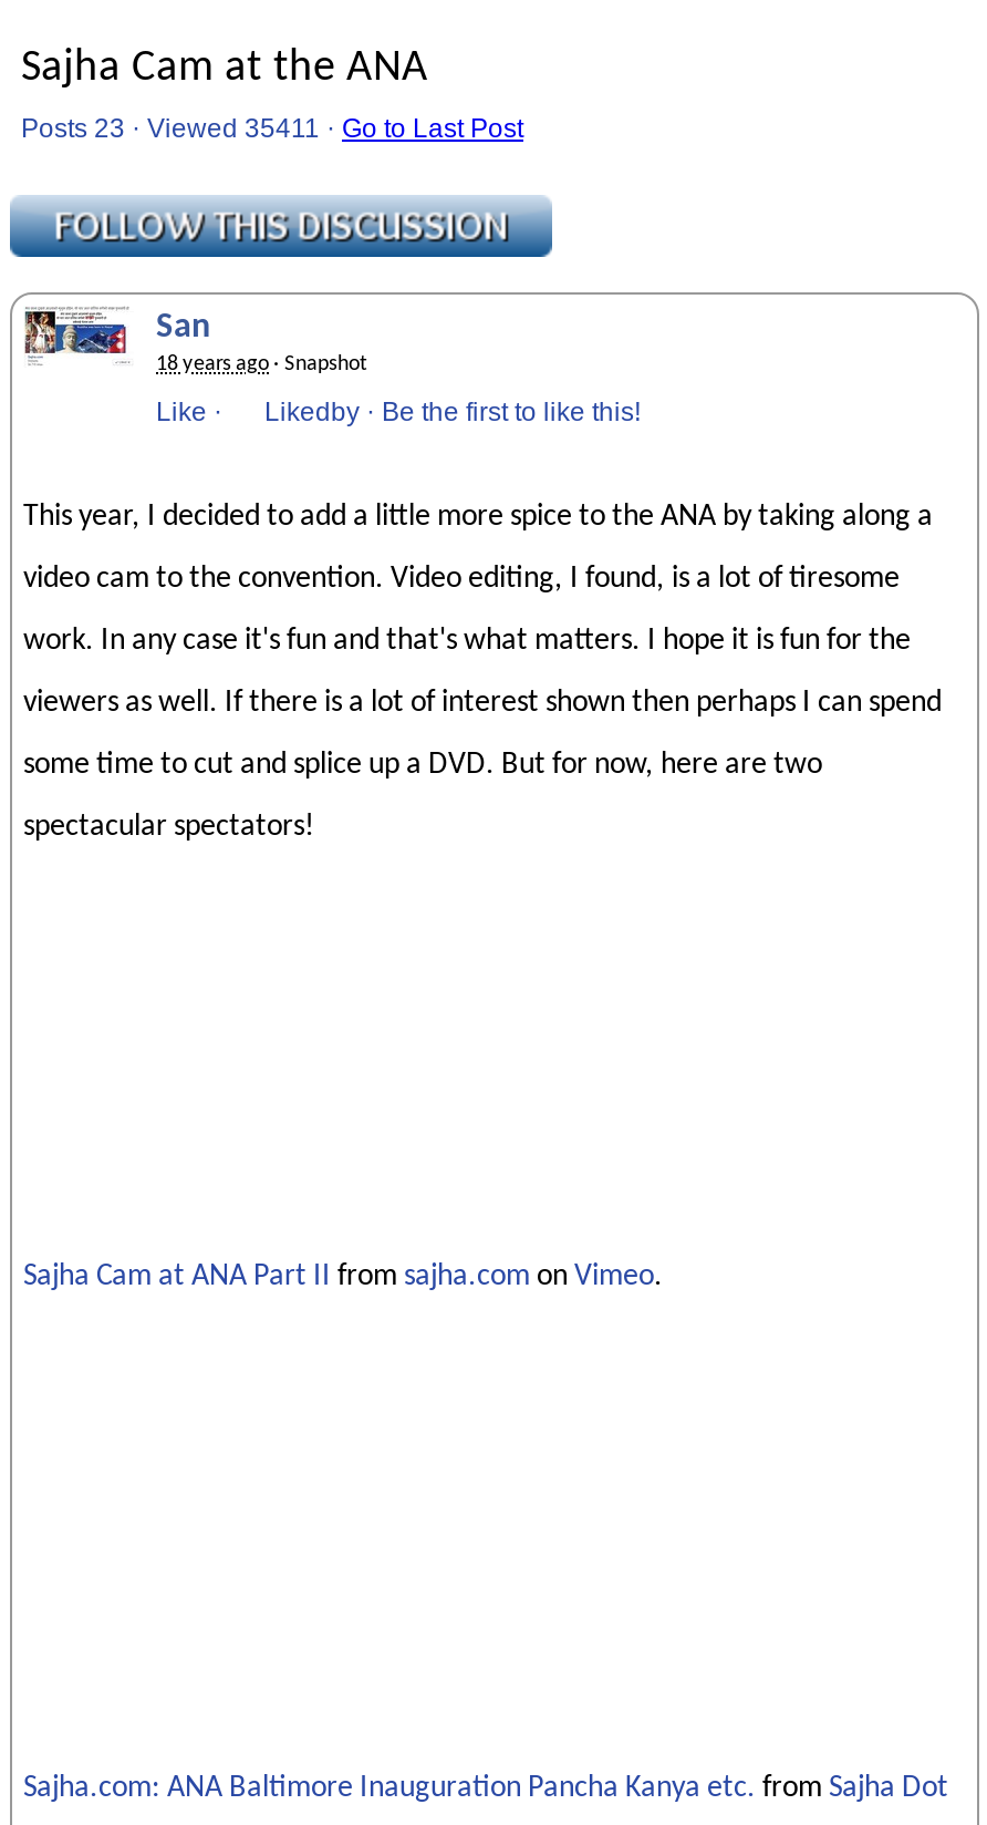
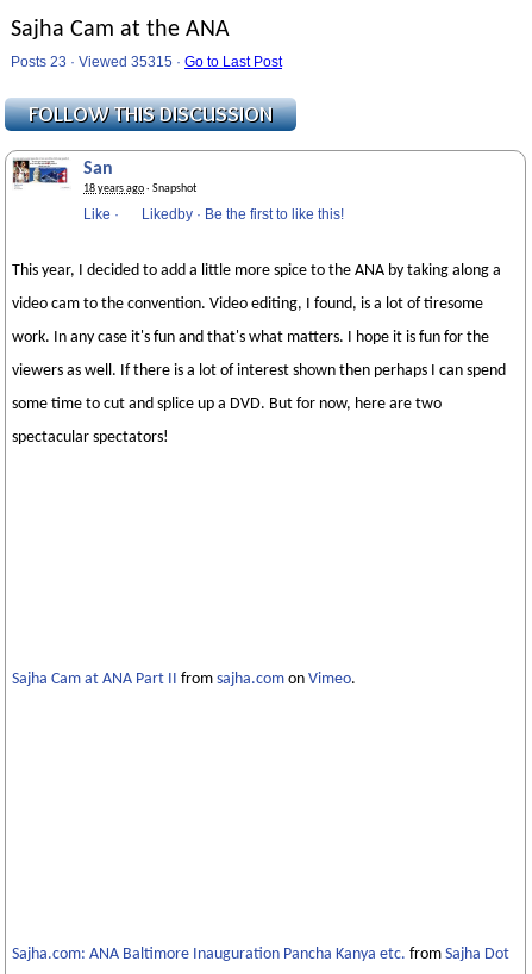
[21,113,523,144] Posts 23 · Viewed 35411 · Go to Last Post -> [11,54,282,70] Posts 23 · Viewed 35315 · Go to Last Post

